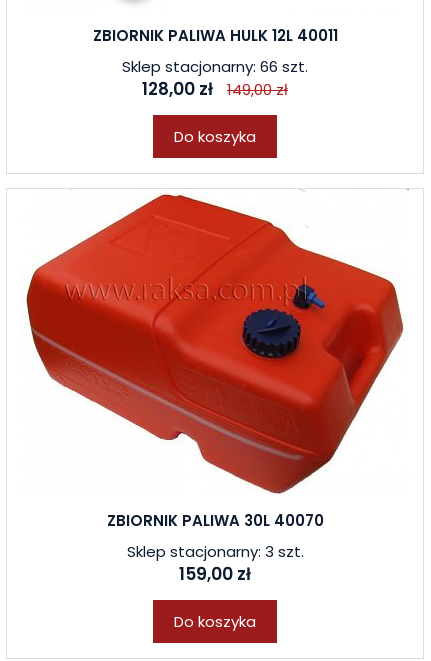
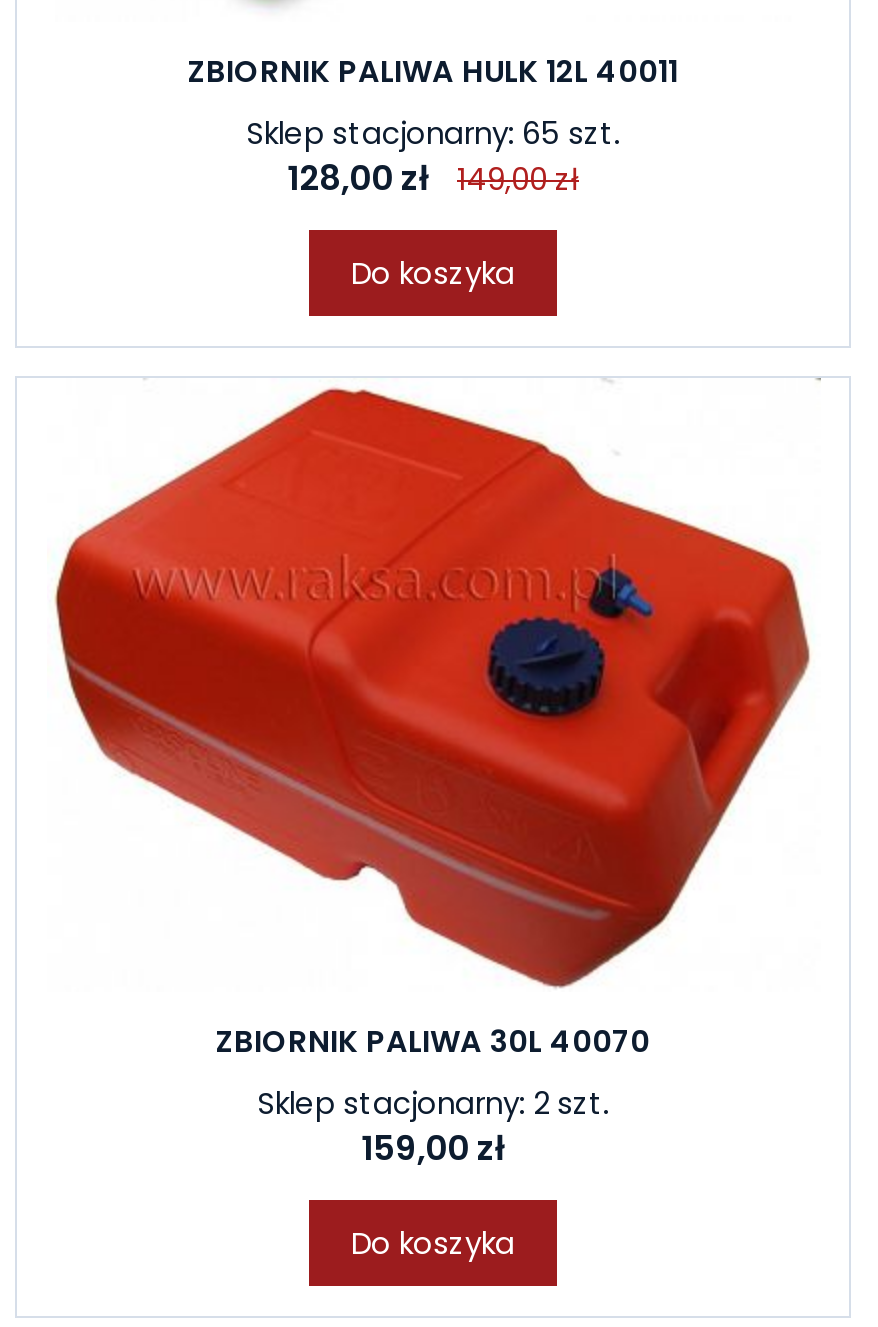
[122,56,308,77] Sklep stacjonarny: 66 szt. -> [246,112,620,154] Sklep stacjonarny: 65 szt.
[126,541,303,562] Sklep stacjonarny: 3 szt. -> [257,1082,609,1124] Sklep stacjonarny: 2 szt.

